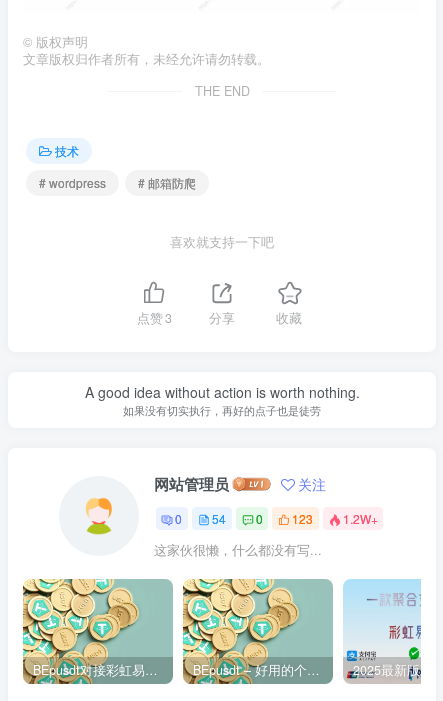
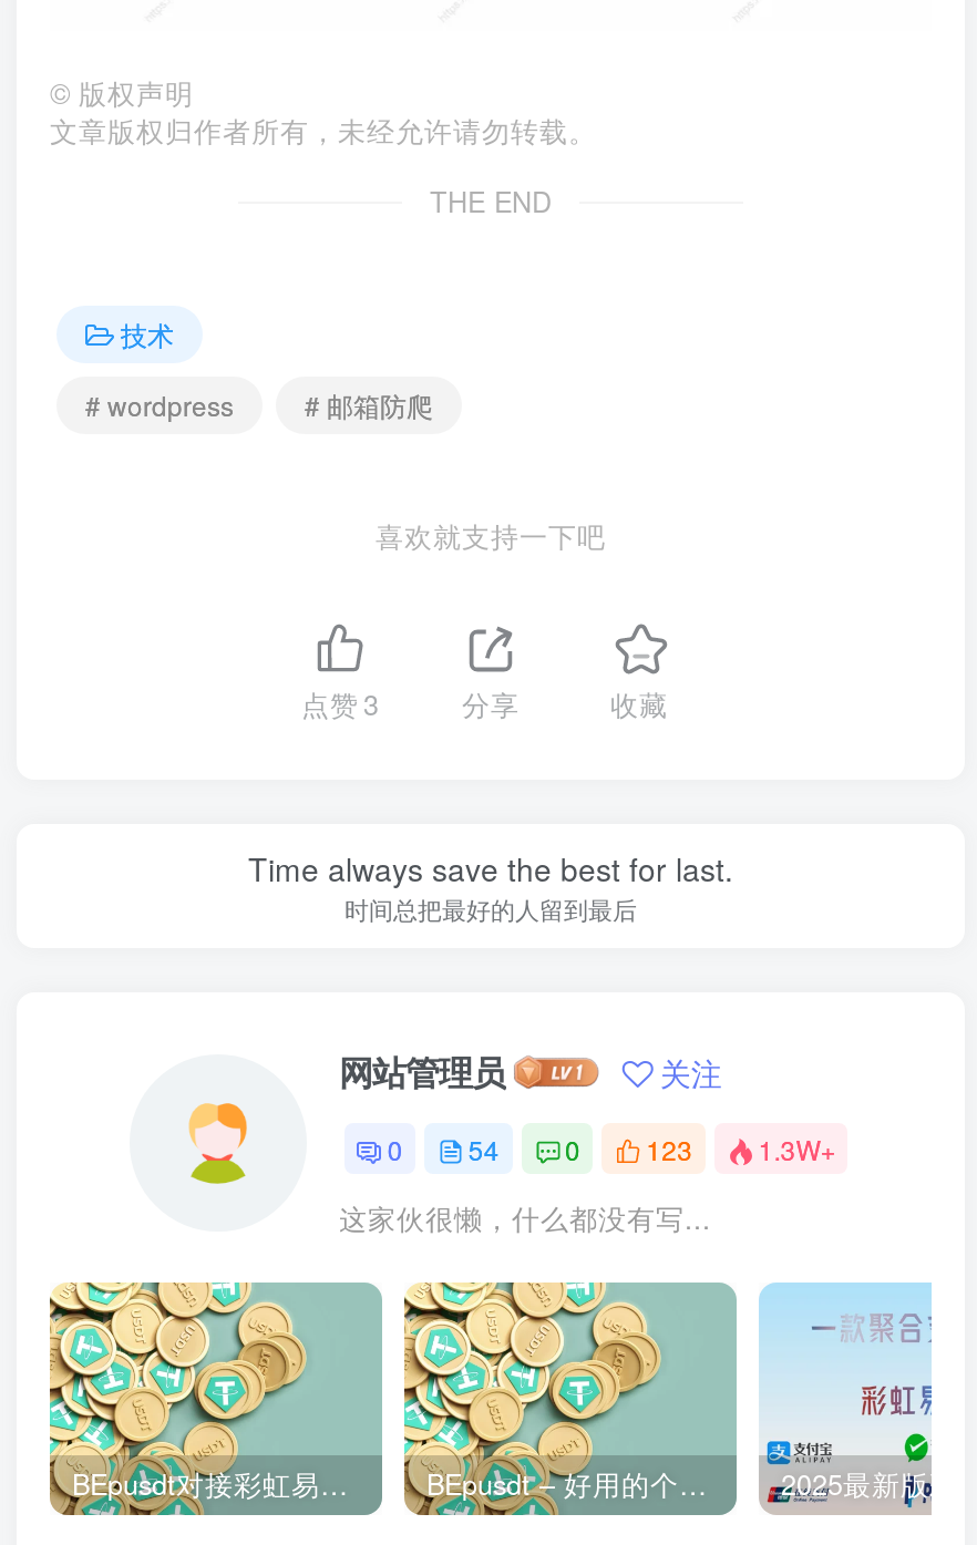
[84,382,359,418] A good idea without action is worth nothing. | 如果没有切实执行，再好的点子也是徒劳 -> [248,846,733,926] Time always save the best for last. | 时间总把最好的人留到最后
[175,510,378,527] 0 54 0 123 1.2W+ -> [387,1129,836,1167] 0 54 0 123 1.3W+

